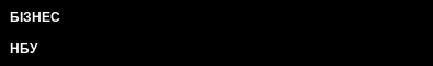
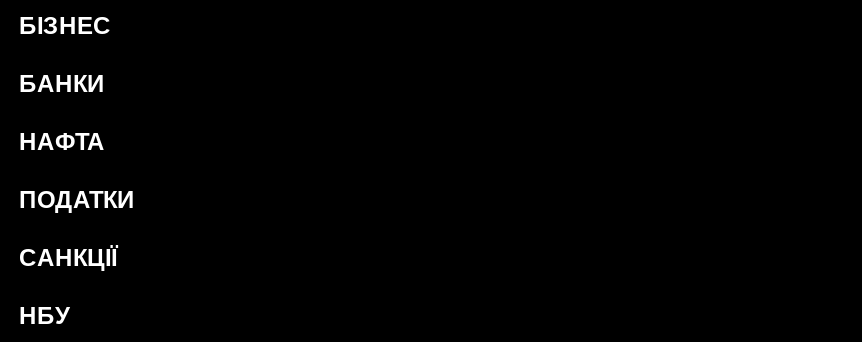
none -> [19,70,135,272] БАНКИ | НАФТА | ПОДАТКИ | САНКЦІЇ

